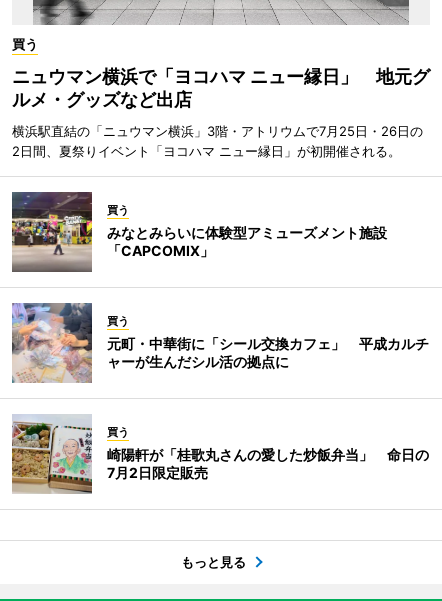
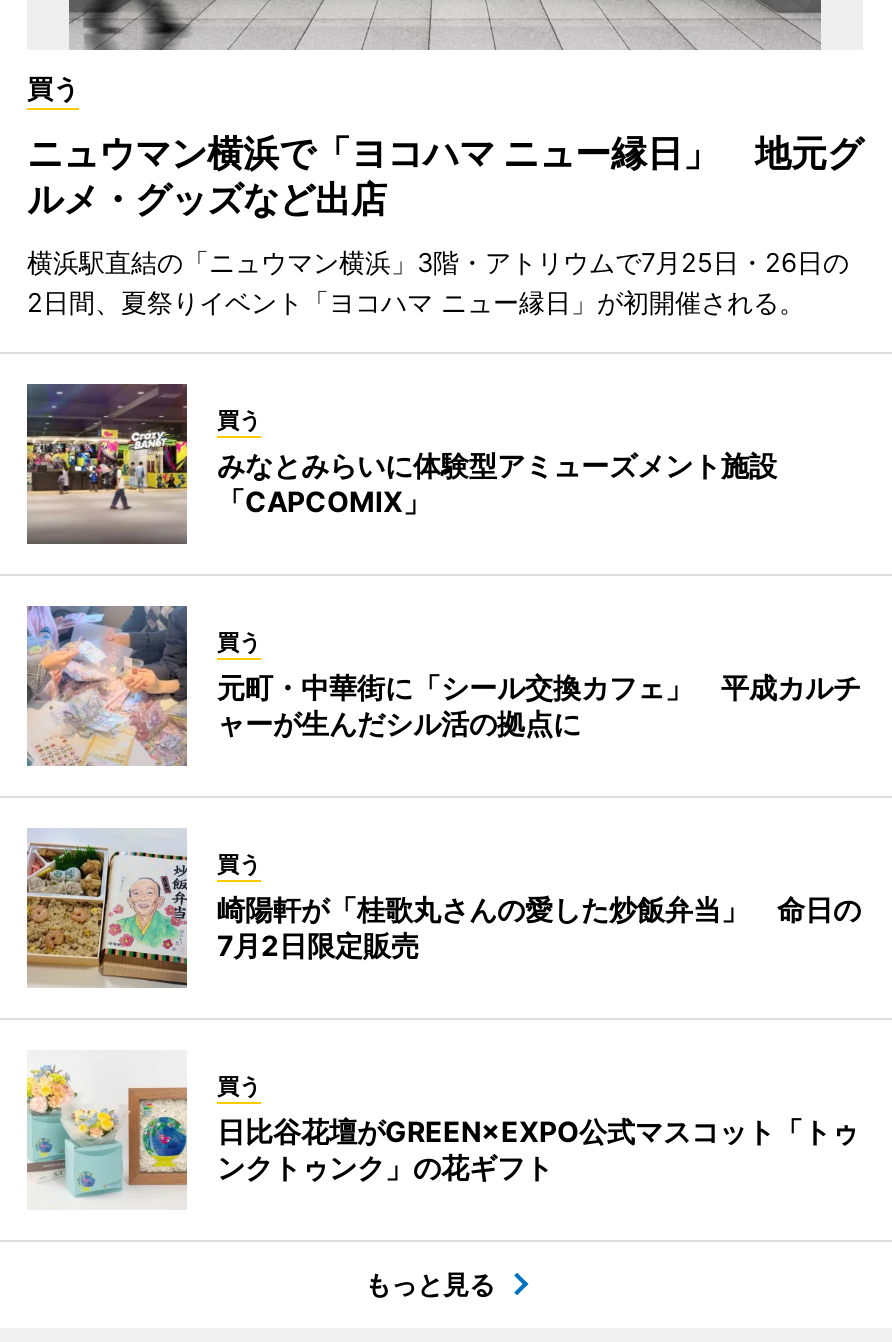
none -> [25,1064,859,1208] [image] | 買う | 日比谷花壇がGREEN×EXPO公式マスコット「トゥ | ンクトゥンク」の花ギフト

